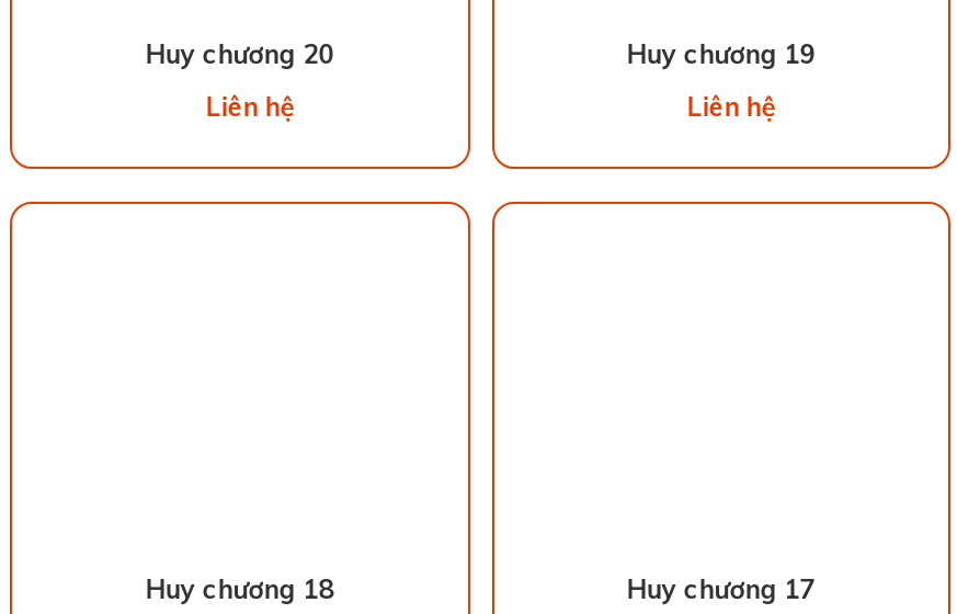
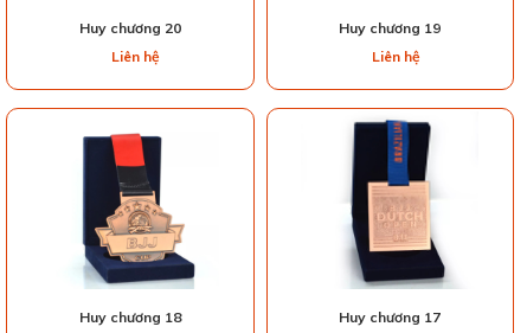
none -> [82,133,197,289] [image]
none -> [346,119,452,289] [image]

